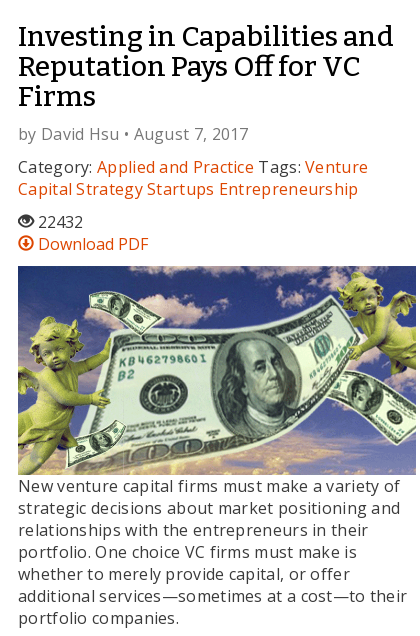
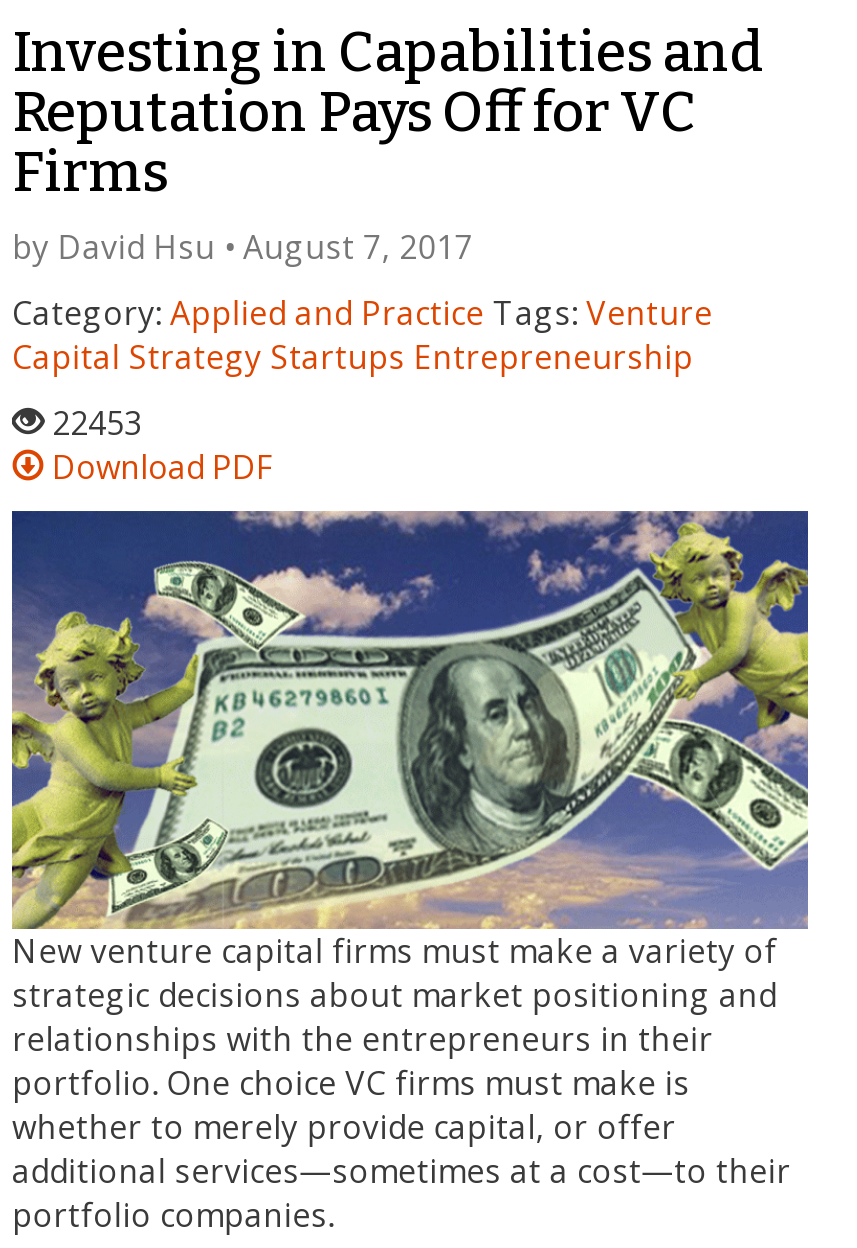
[38,211,83,233] 22432 -> [52,401,142,445] 22453

